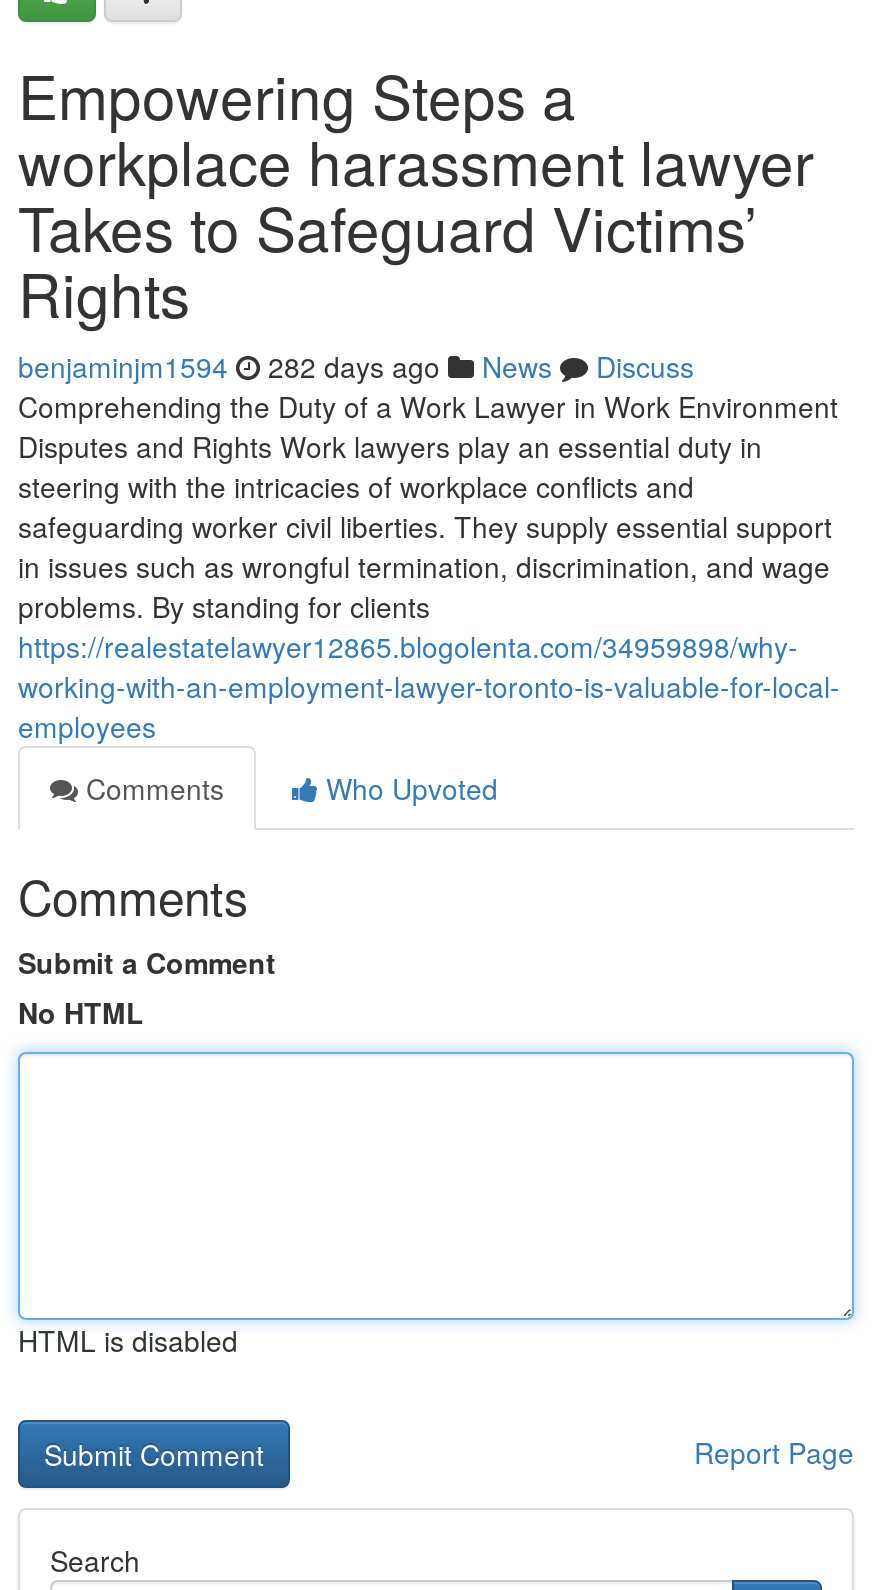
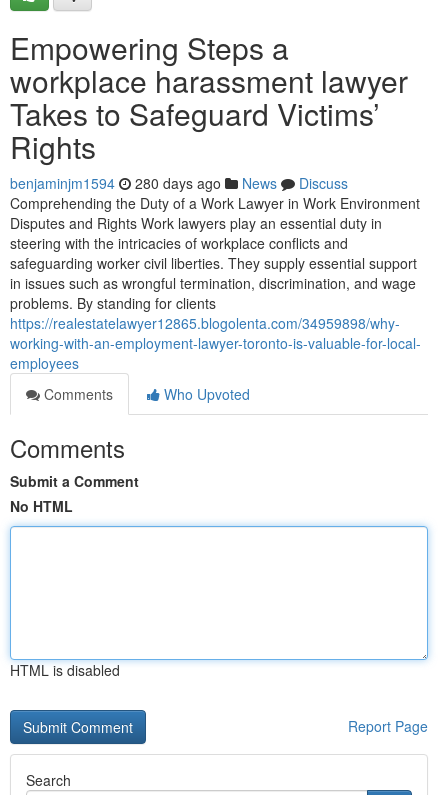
[18,346,694,386] benjaminjm1594 282 days ago News Discuss -> [10,173,348,193] benjaminjm1594 280 days ago News Discuss

